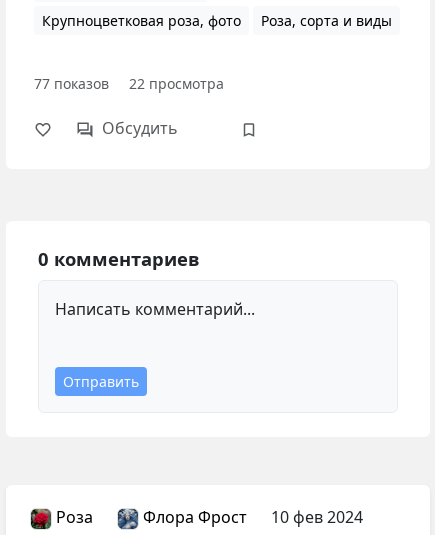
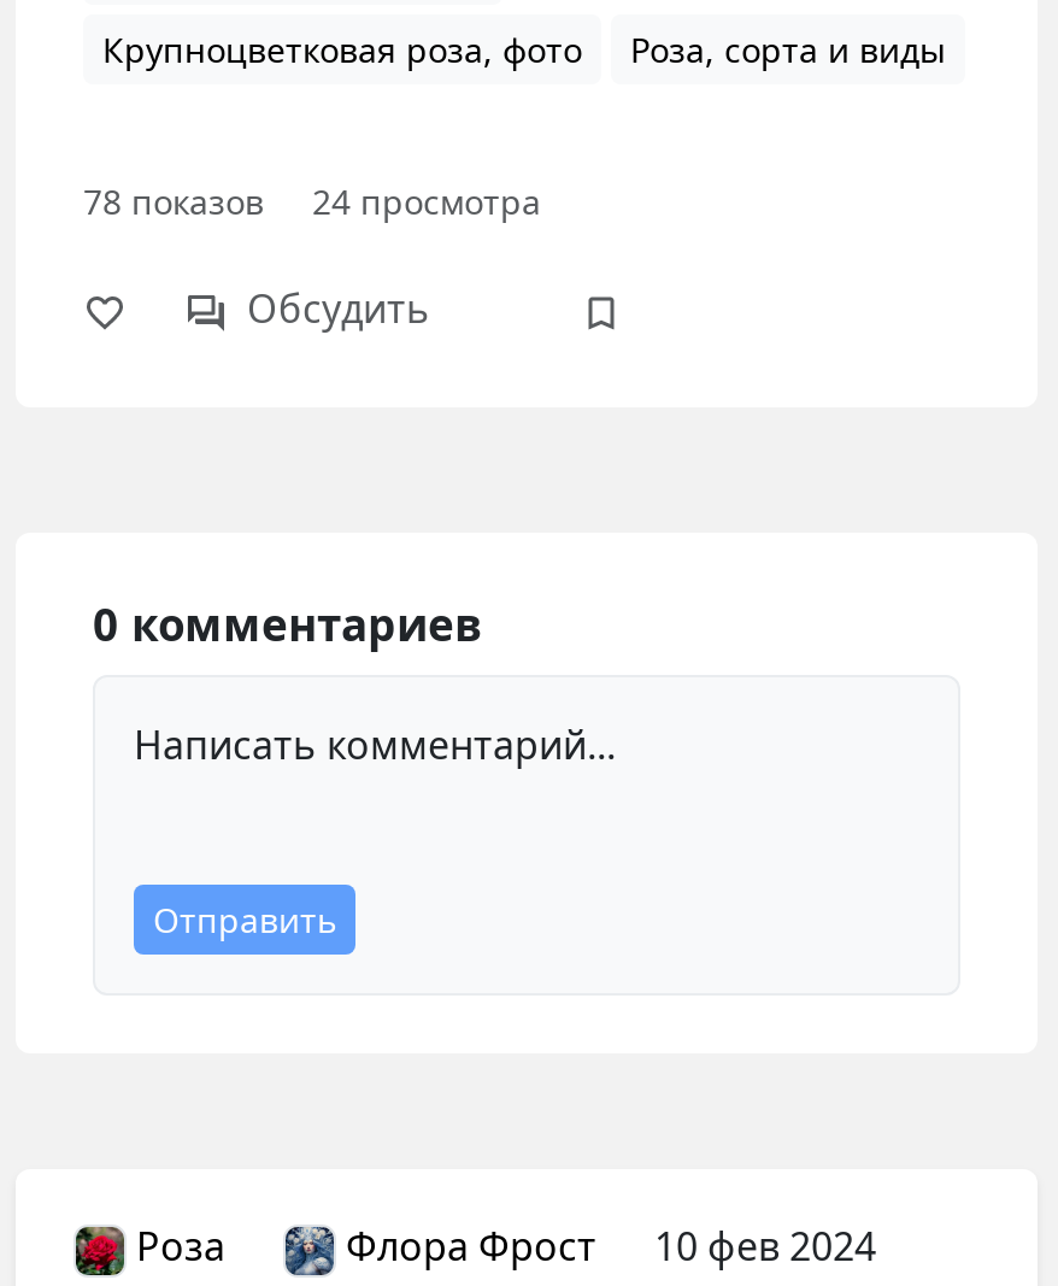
[34,74,109,93] 77 показов -> [83,178,264,223] 78 показов
[129,74,224,93] 22 просмотра -> [312,178,541,223] 24 просмотра

